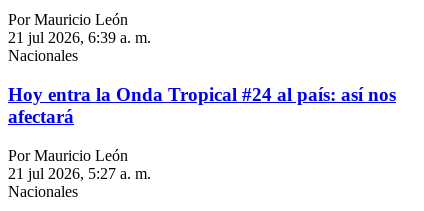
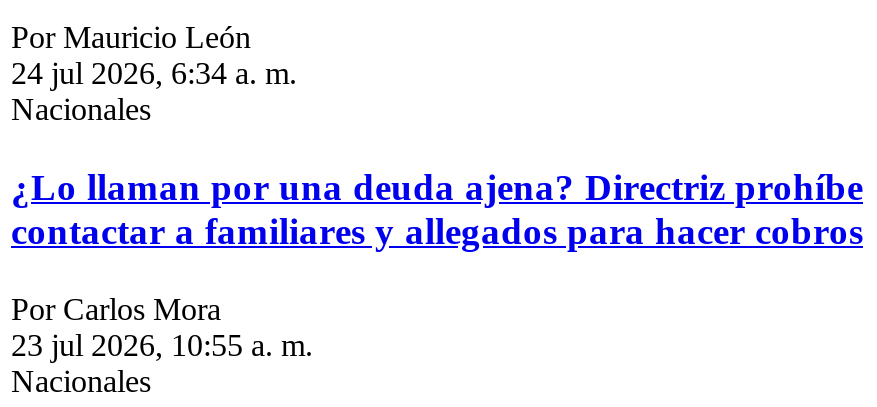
[8,29,151,46] 21 jul 2026, 6:39 a. m. -> [11,56,297,90] 24 jul 2026, 6:34 a. m.
[8,84,396,127] Hoy entra la Onda Tropical #24 al país: así nos | afectará -> [11,166,863,252] ¿Lo llaman por una deuda ajena? Directriz prohíbe | contactar a familiares y allegados para hacer cobros
[8,147,151,182] Por Mauricio León | 21 jul 2026, 5:27 a. m. -> [11,291,313,361] Por Carlos Mora | 23 jul 2026, 10:55 a. m.

